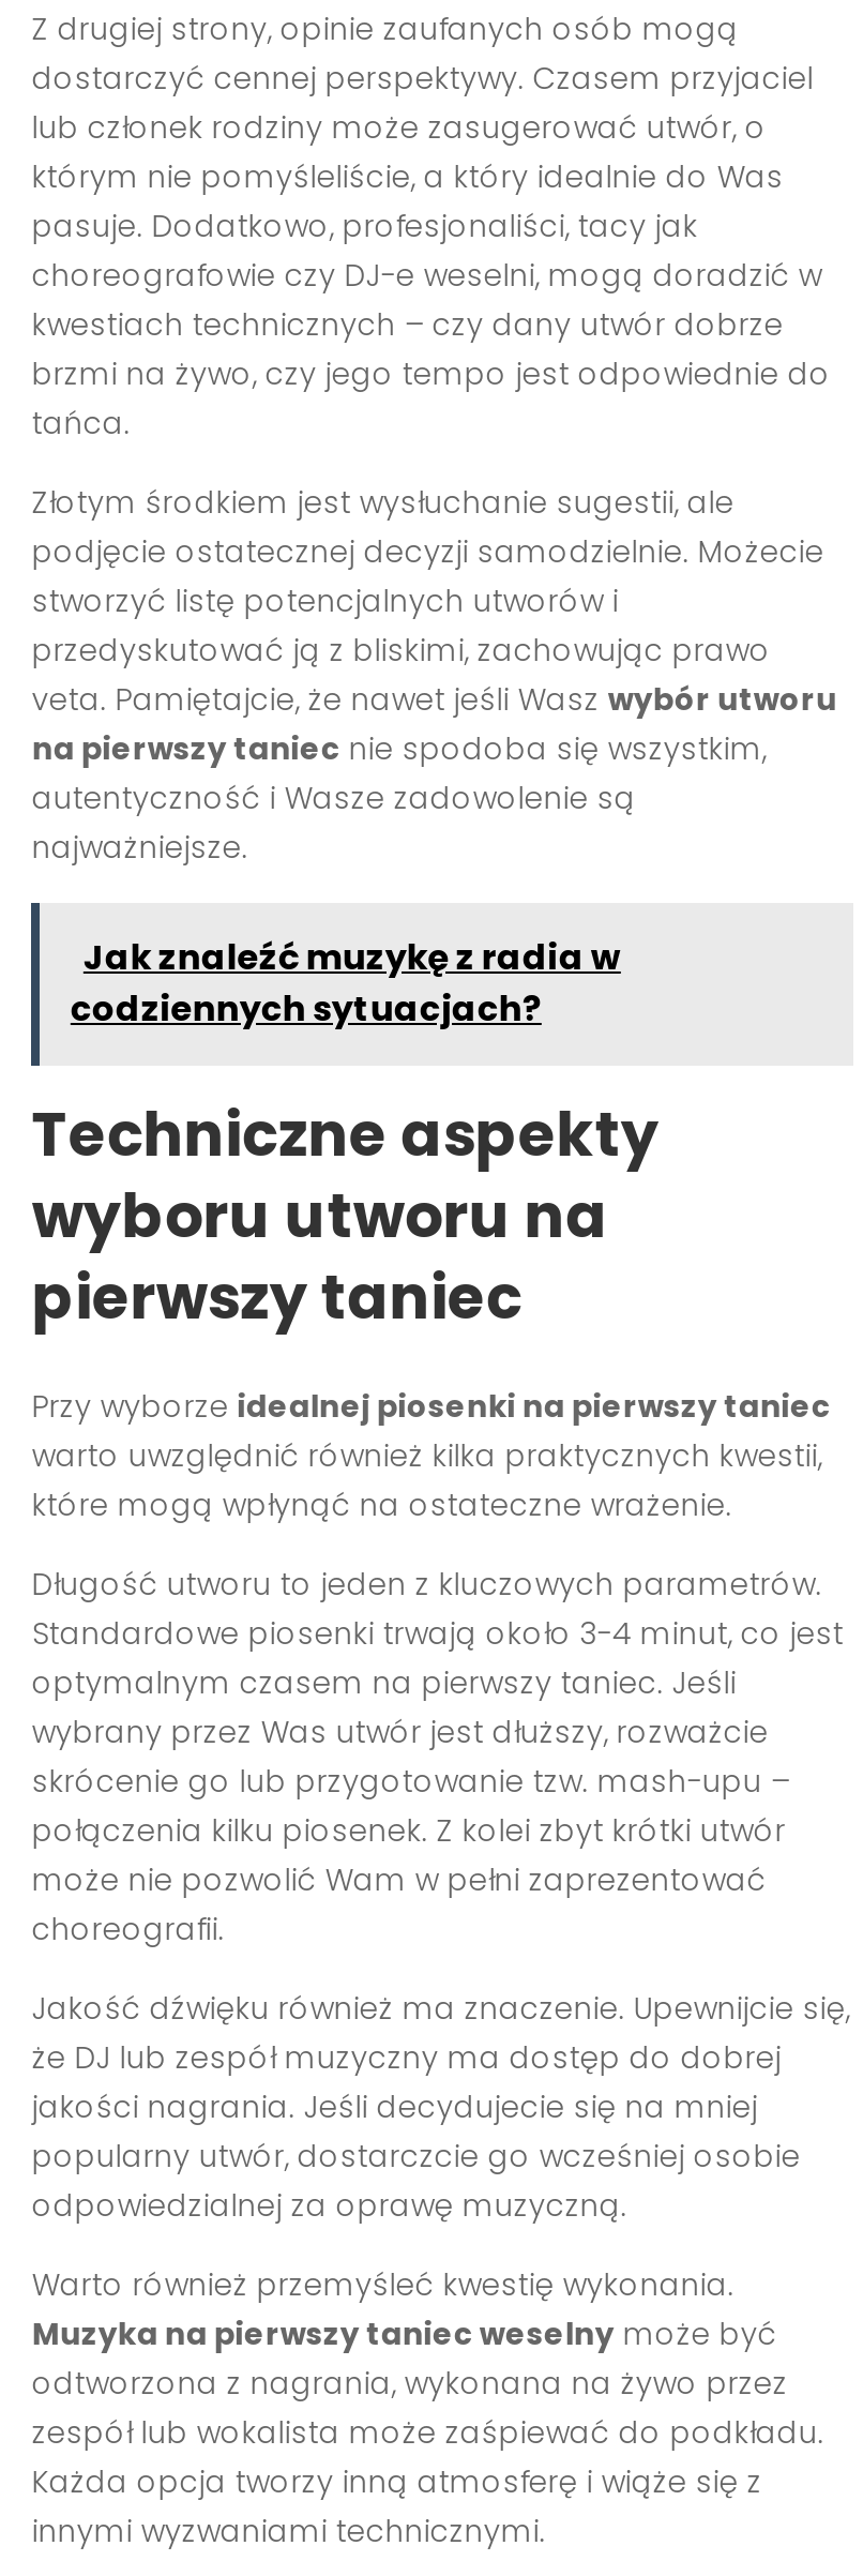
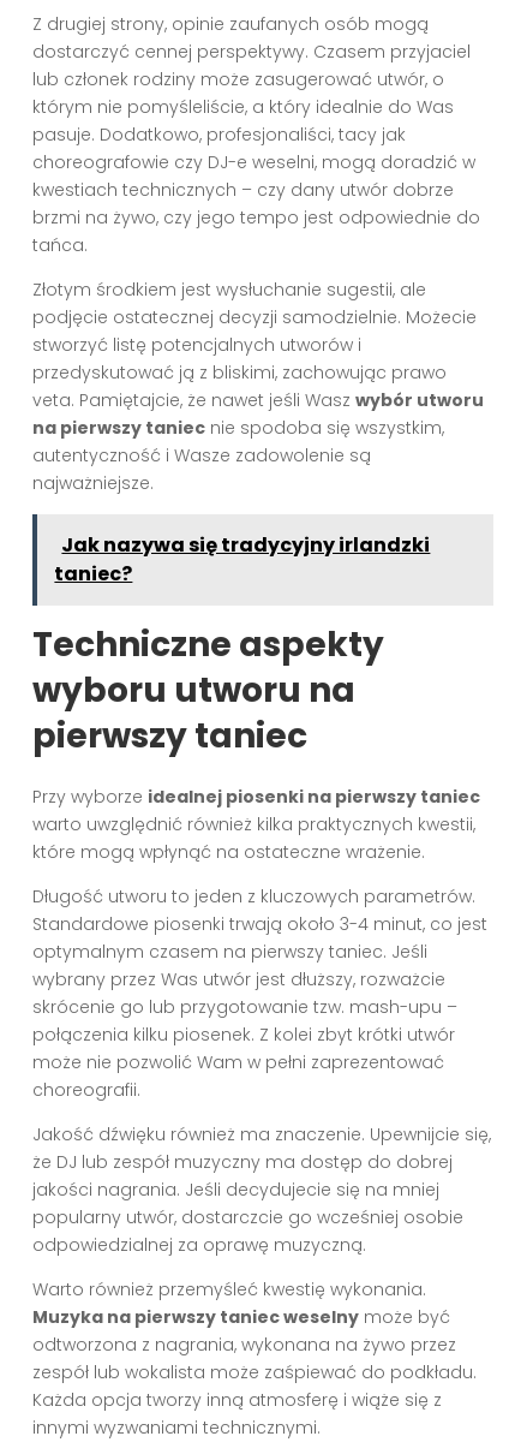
[70,934,621,1035] Jak znaleźć muzykę z radia w | codziennych sytuacjach? -> [55,531,430,587] Jak nazywa się tradycyjny irlandzki | taniec?

